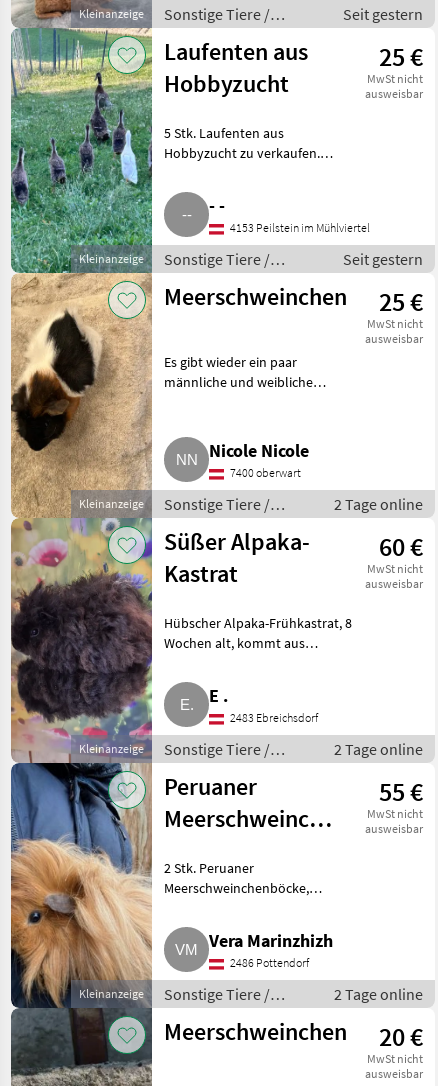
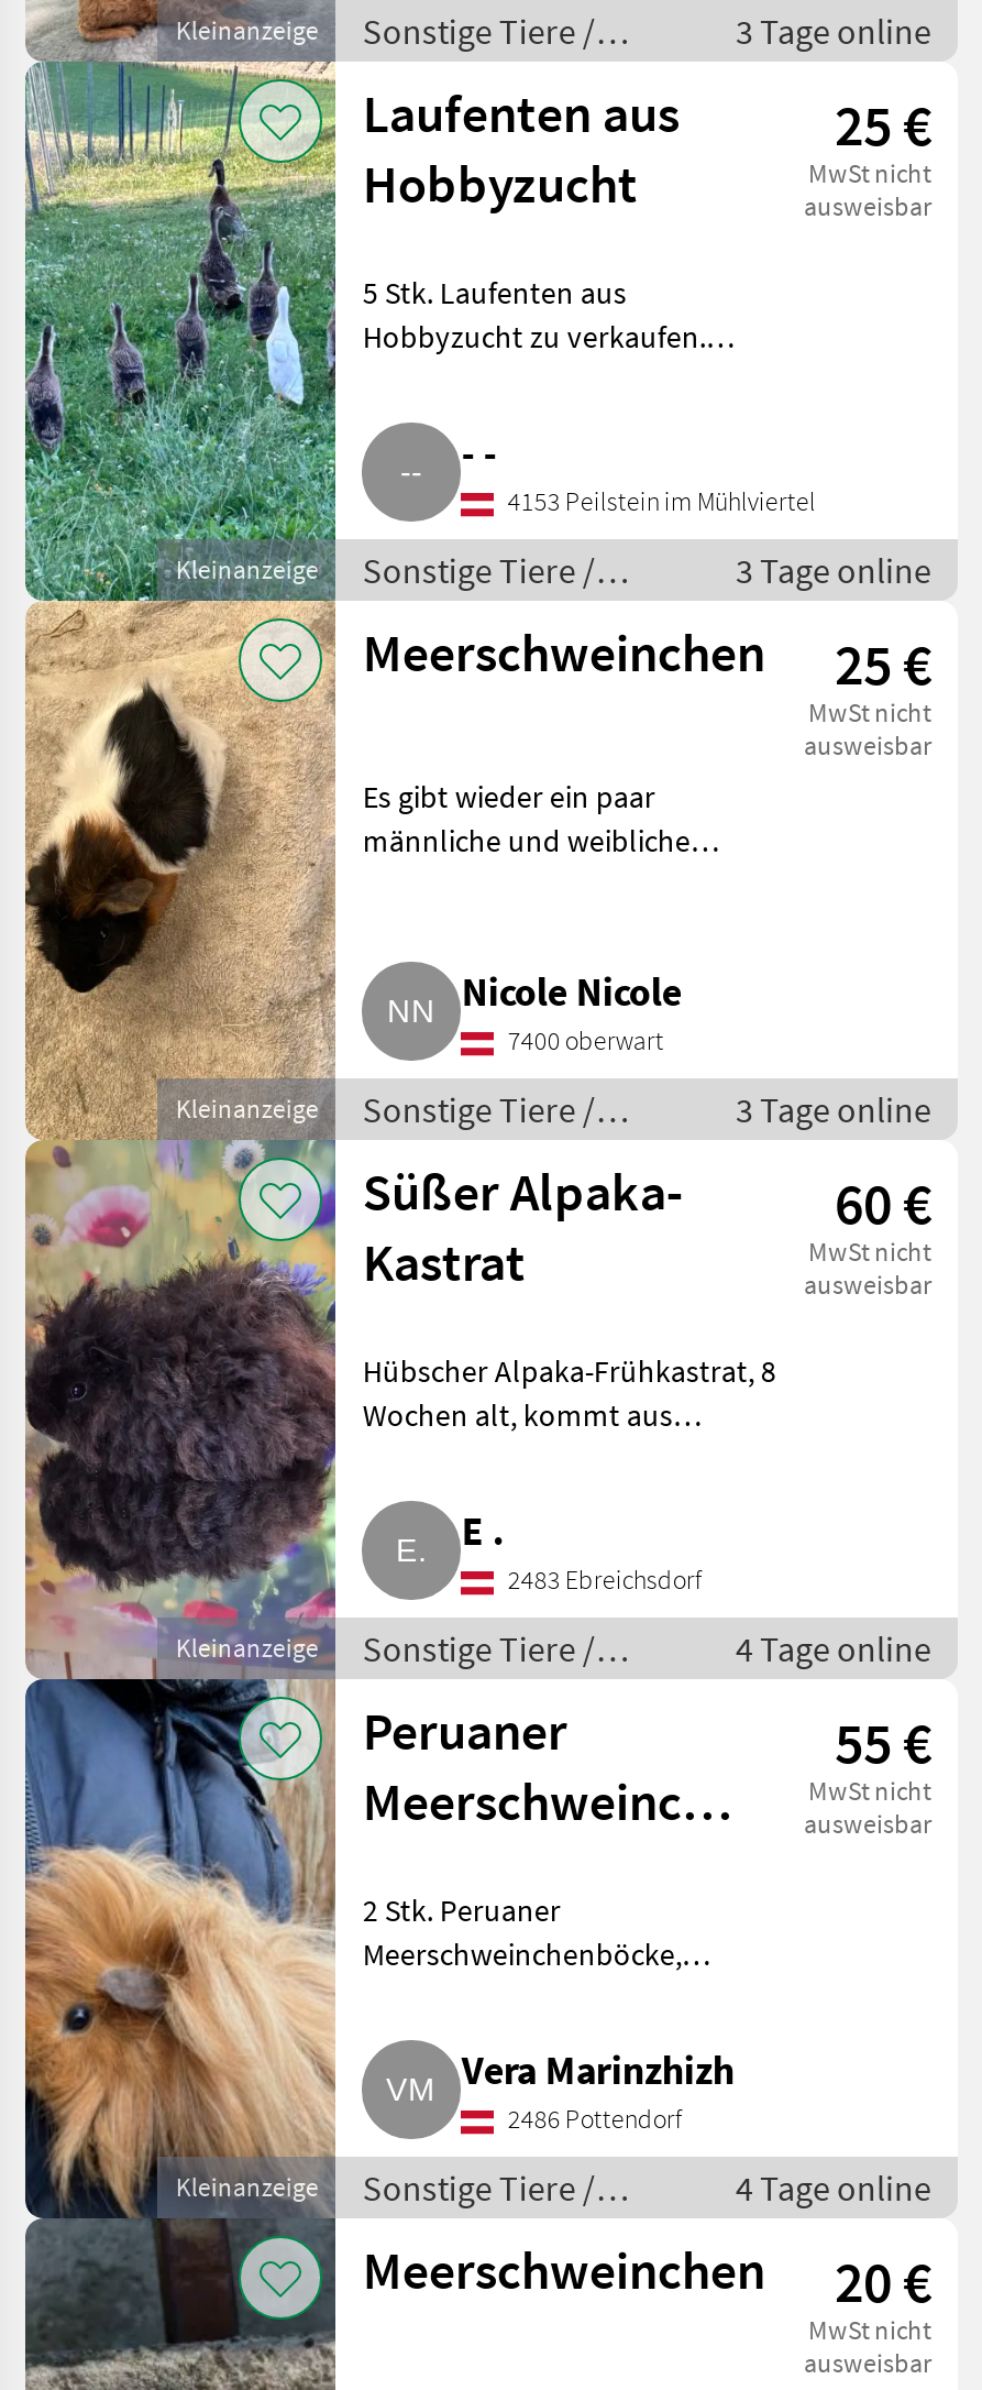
[337,4,423,24] Seit gestern -> [722,9,931,53] 3 Tage online
[337,249,423,269] Seit gestern -> [722,548,931,592] 3 Tage online
[328,494,423,514] 2 Tage online -> [722,1087,931,1131] 3 Tage online
[328,739,423,759] 2 Tage online -> [722,1626,931,1670] 4 Tage online
[328,984,423,1004] 2 Tage online -> [722,2166,931,2210] 4 Tage online

